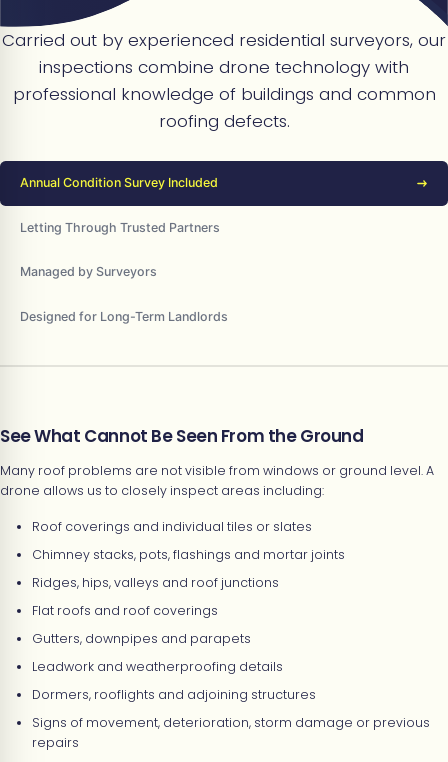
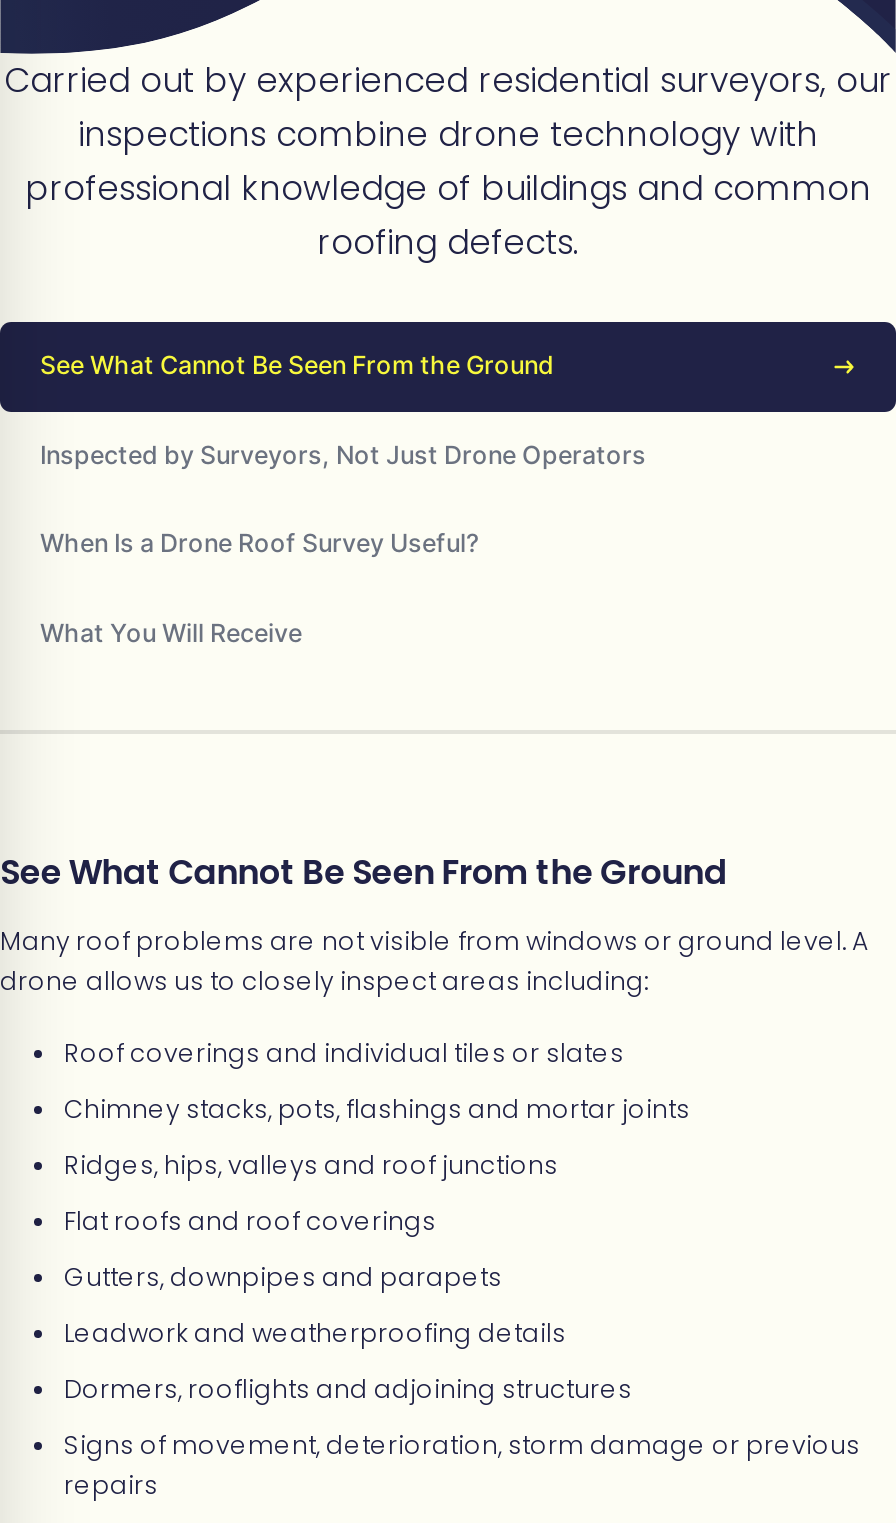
[20,175,218,190] Annual Condition Survey Included -> [40,351,554,381] See What Cannot Be Seen From the Ground
[20,220,220,235] Letting Through Trusted Partners -> [40,440,646,470] Inspected by Surveyors, Not Just Drone Operators
[20,264,157,279] Managed by Surveyors -> [40,529,480,559] When Is a Drone Roof Survey Useful?
[20,309,228,324] Designed for Long-Term Landlords -> [40,618,302,648] What You Will Receive

